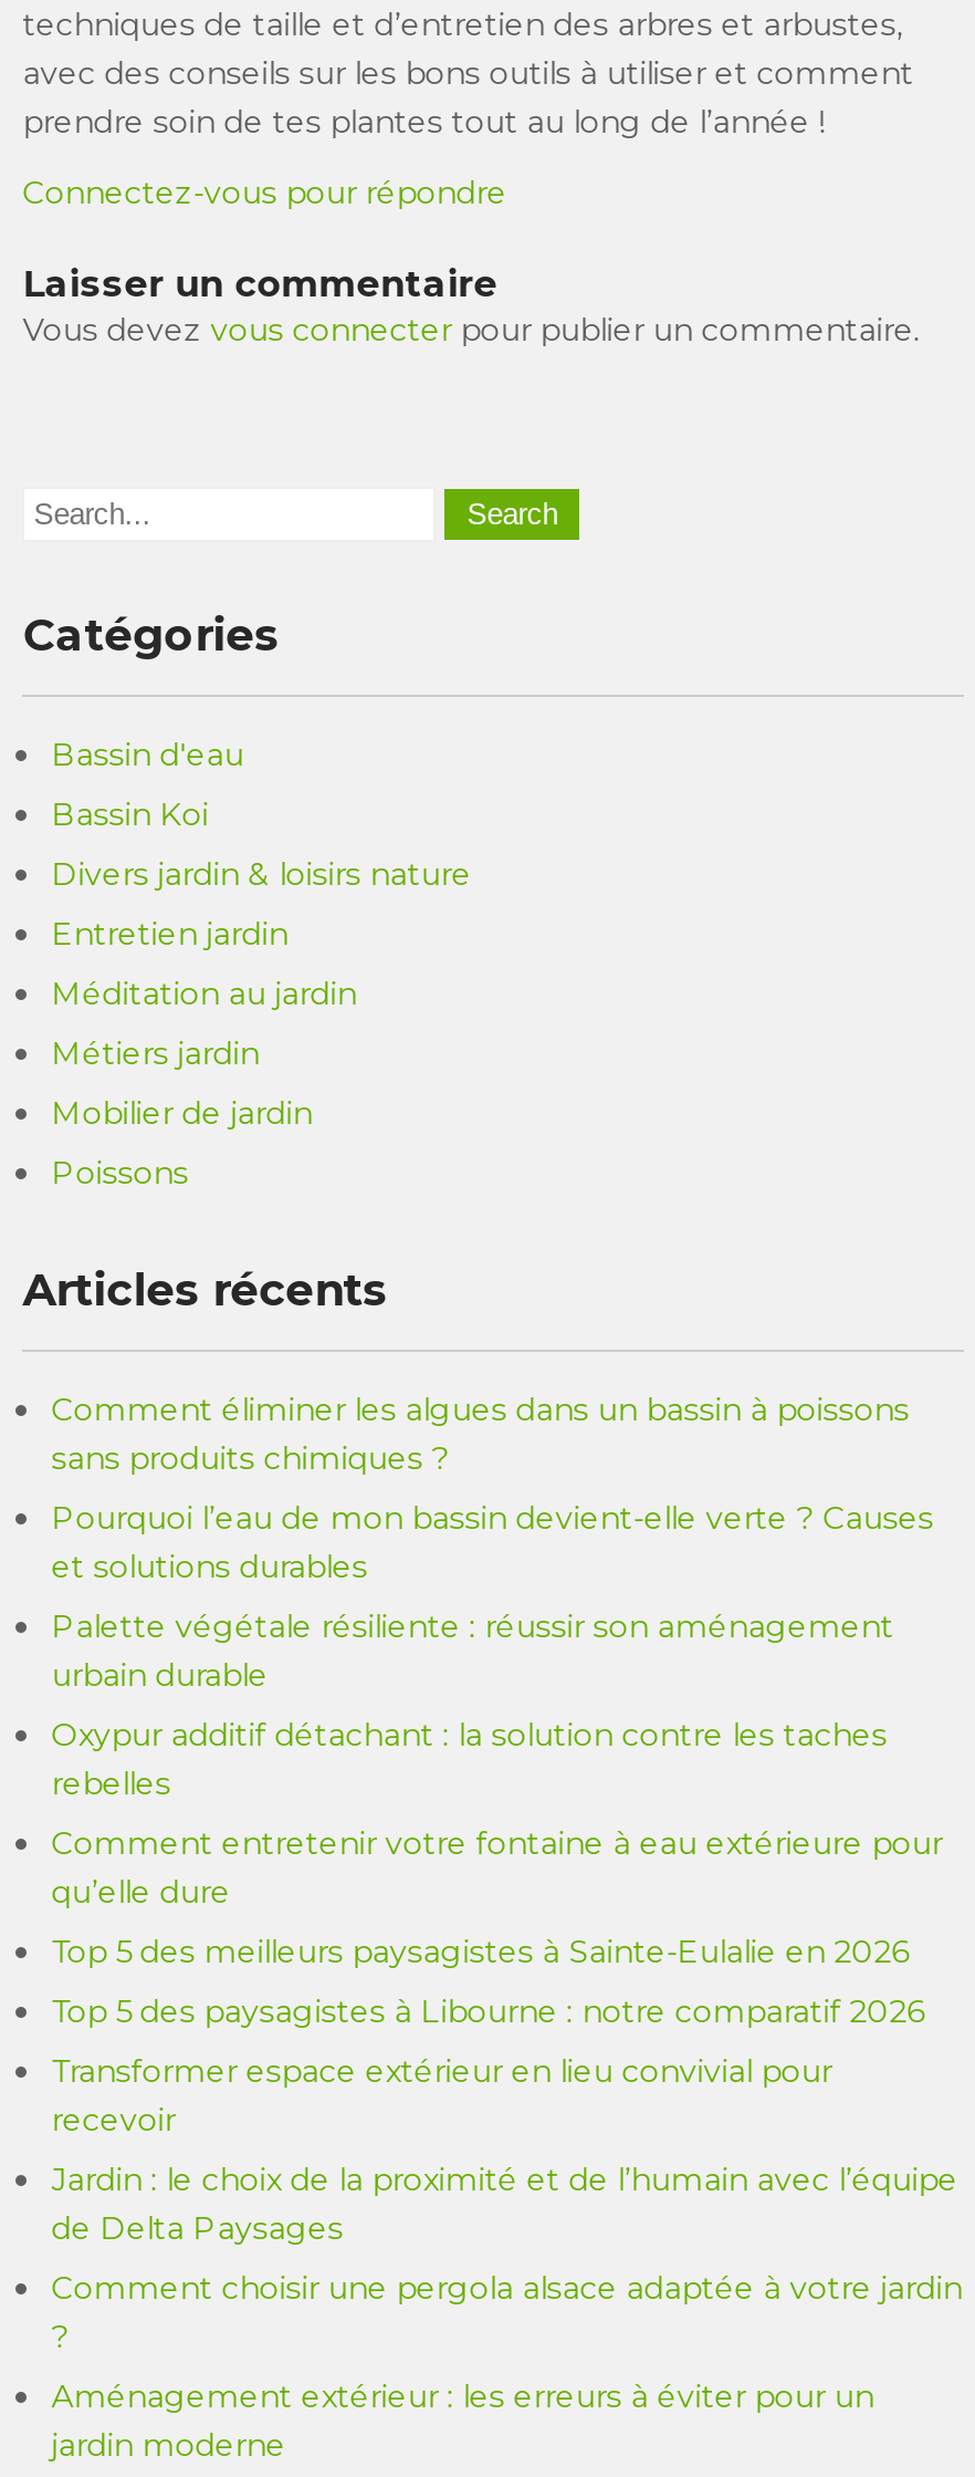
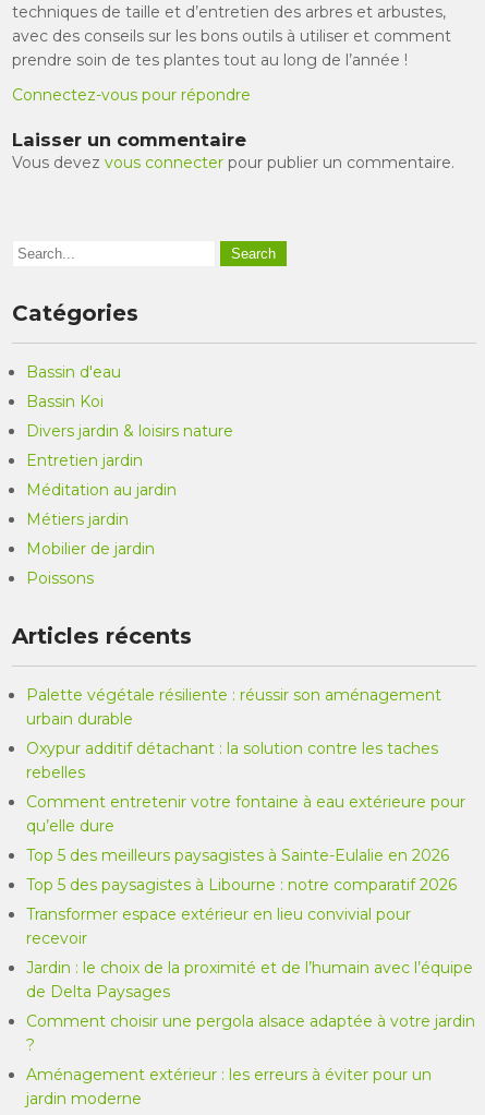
[51,1390,933,1587] Comment éliminer les algues dans un bassin à poissons | sans produits chimiques ? | Pourquoi l’eau de mon bassin devient-elle verte ? Causes | et solutions durables -> none

